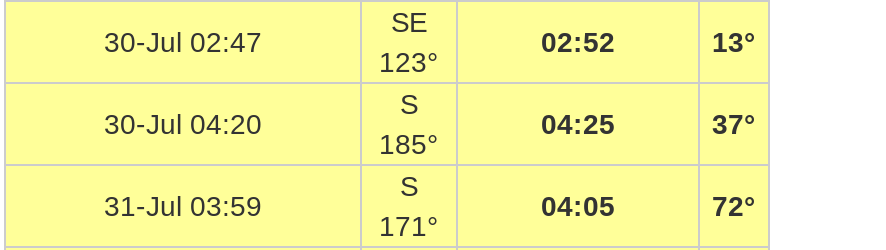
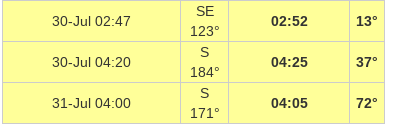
[379,128,439,160] 185° -> [189,64,219,80] 184°
[104,190,262,222] 31-Jul 03:59 -> [52,95,131,111] 31-Jul 04:00

